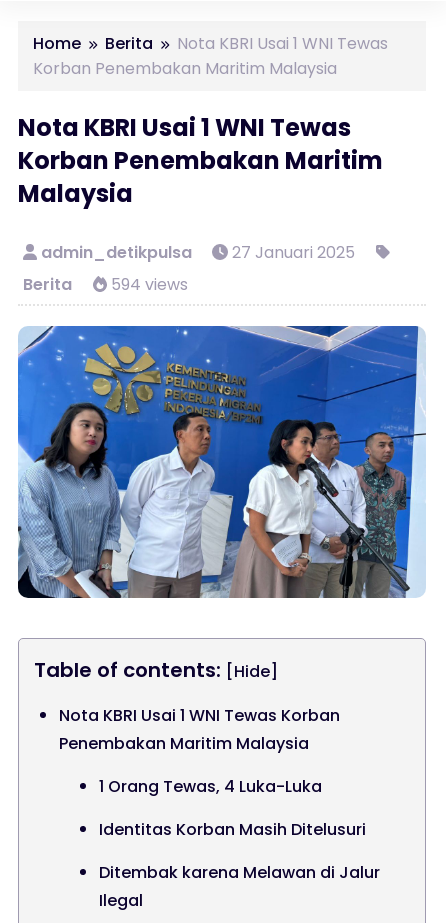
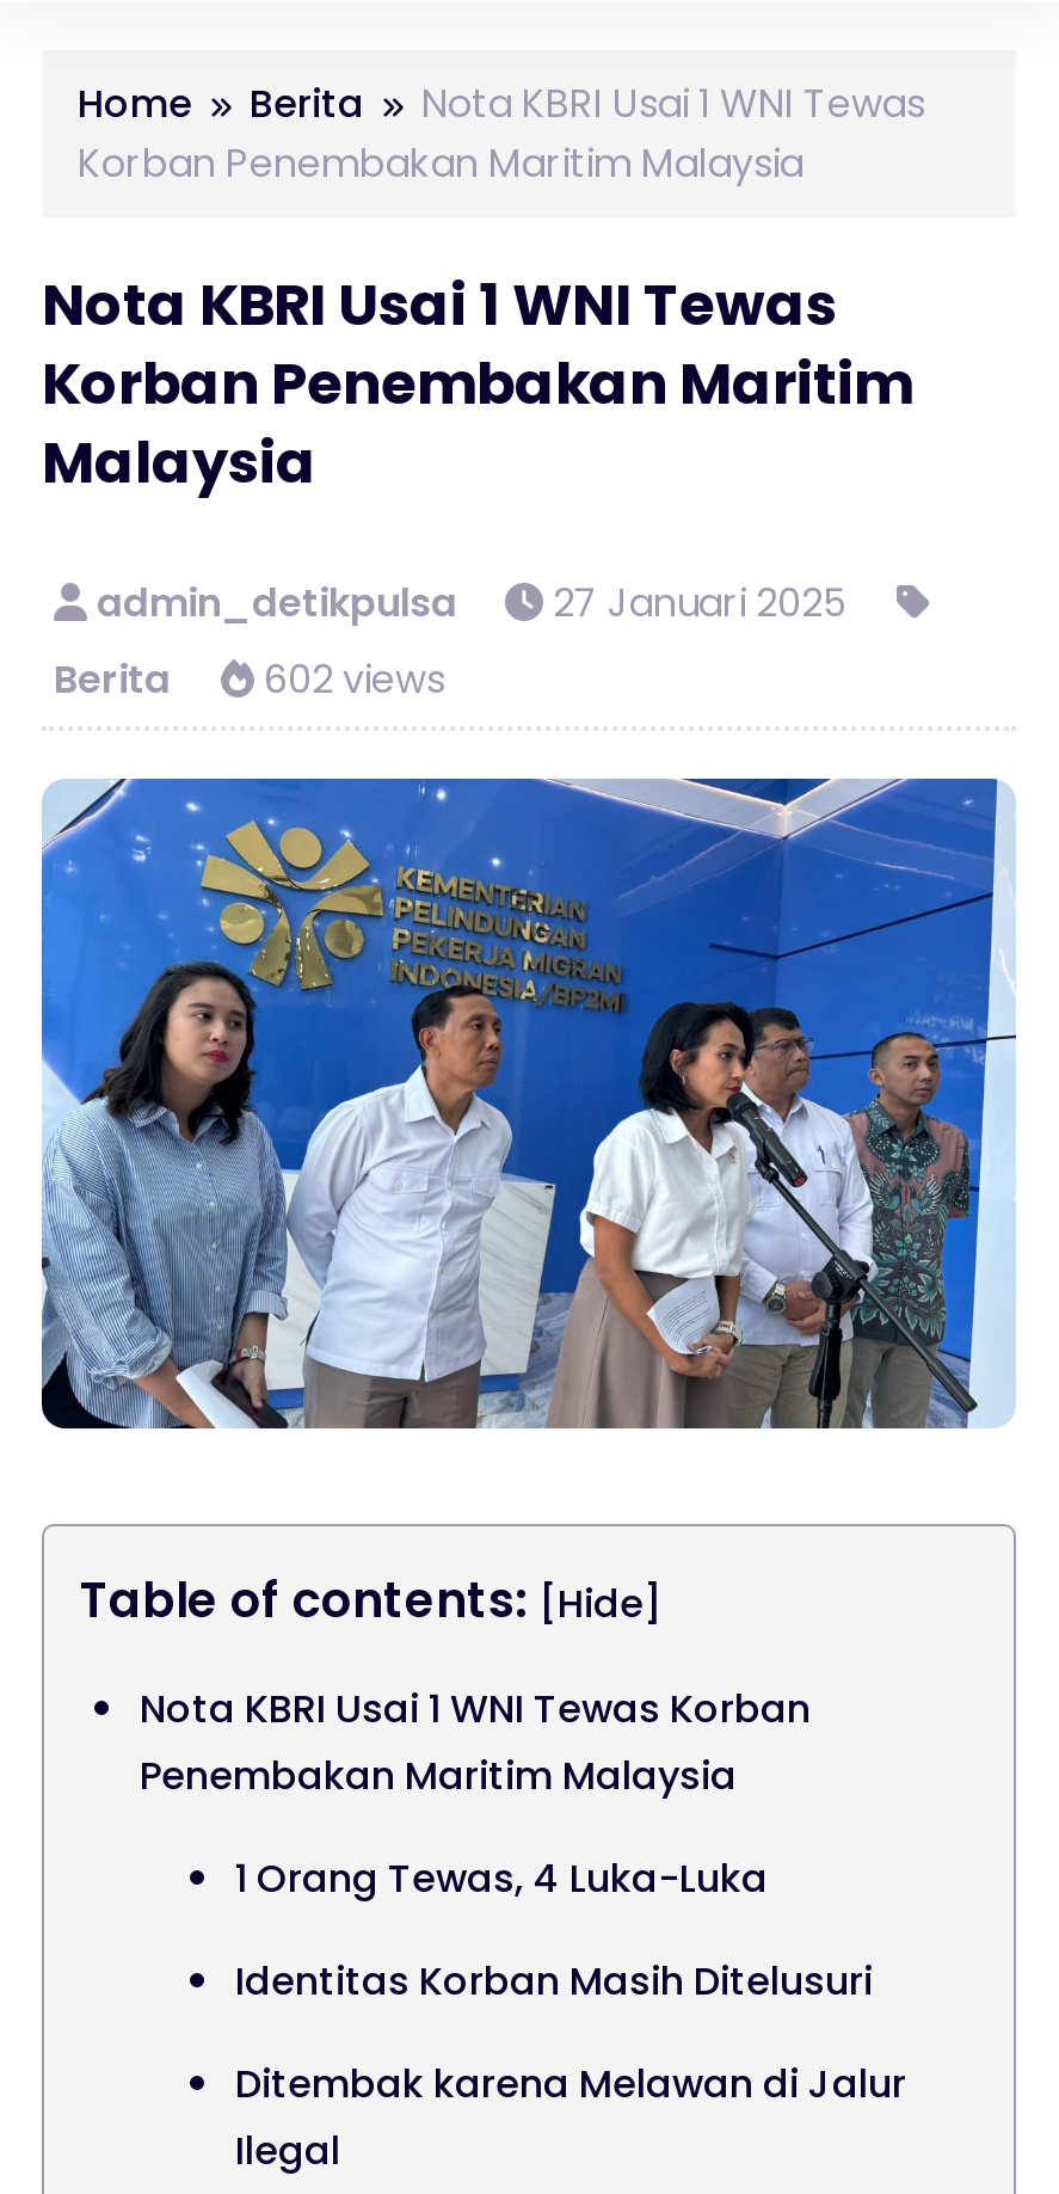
[23,273,188,296] Berita 594 views -> [54,652,445,707] Berita 602 views

